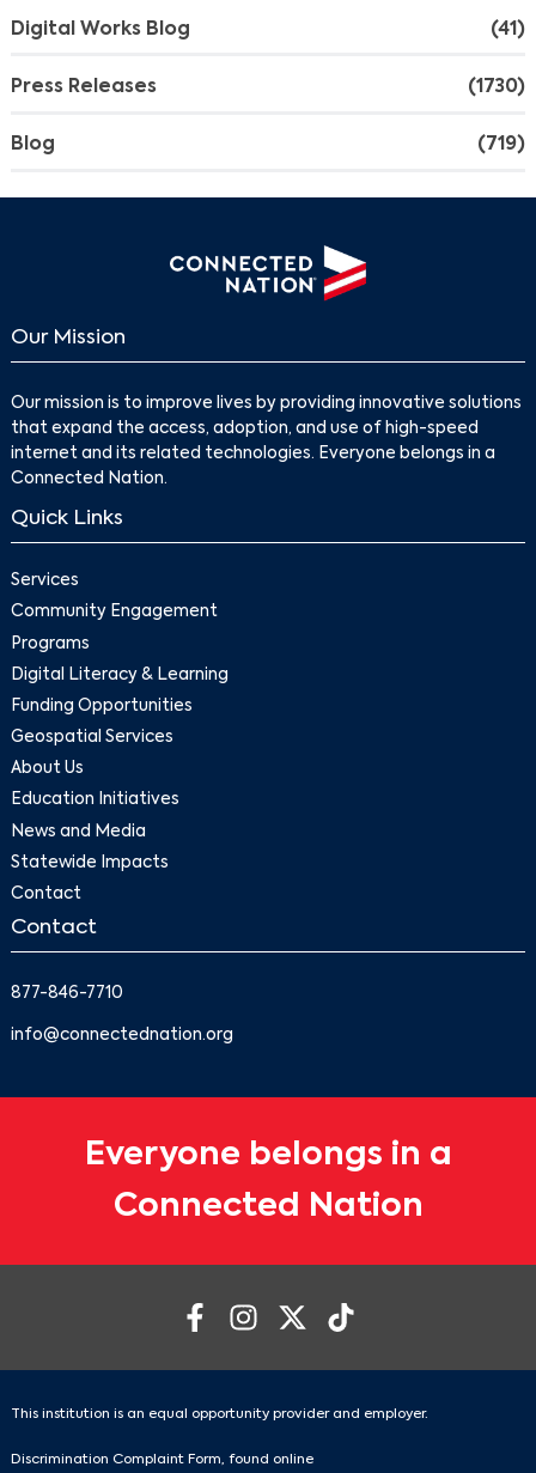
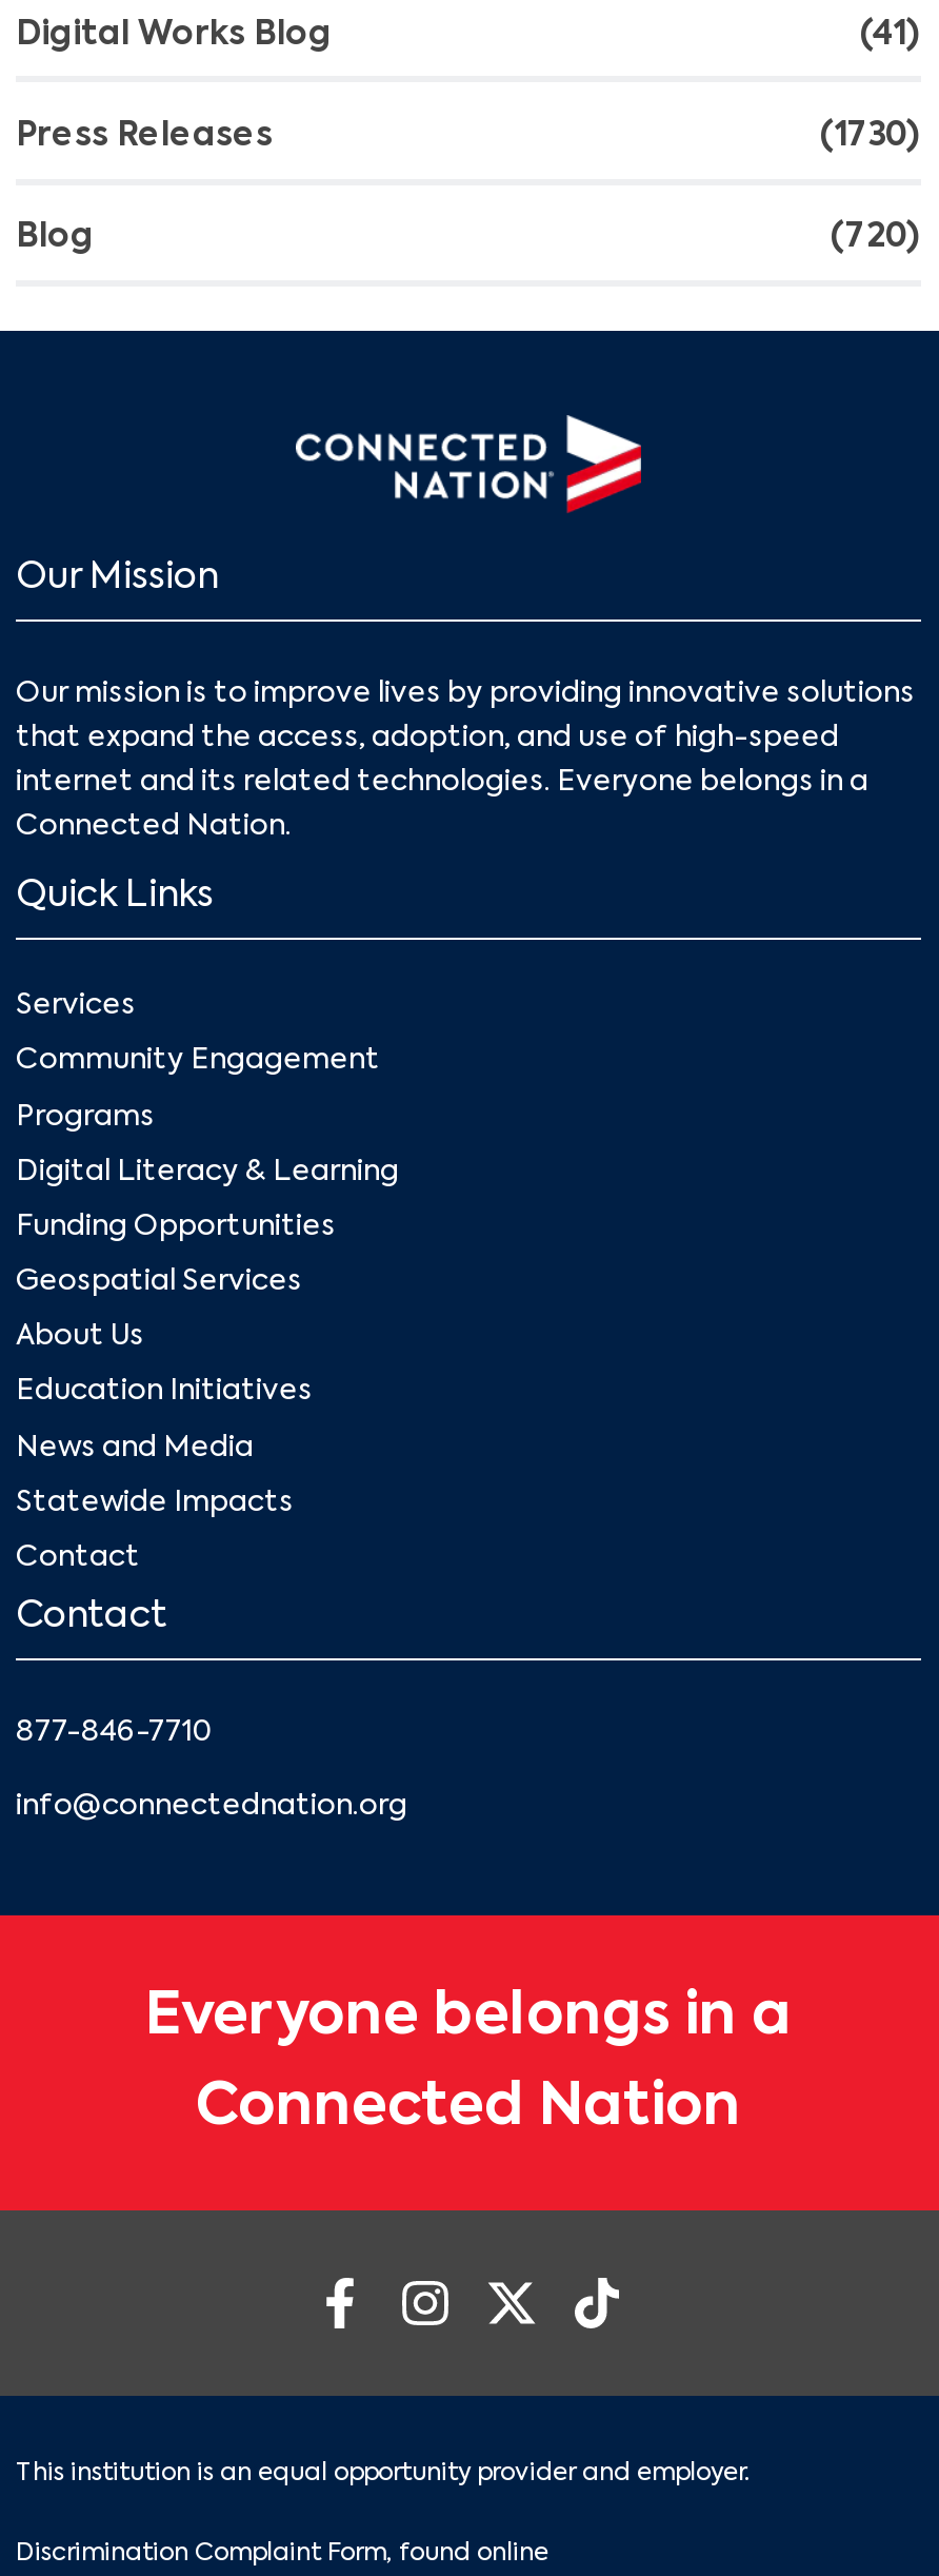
[477,136,525,155] (719) -> [831,222,921,256] (720)

